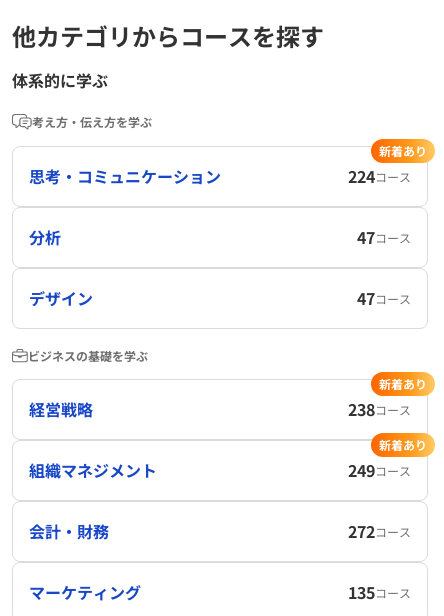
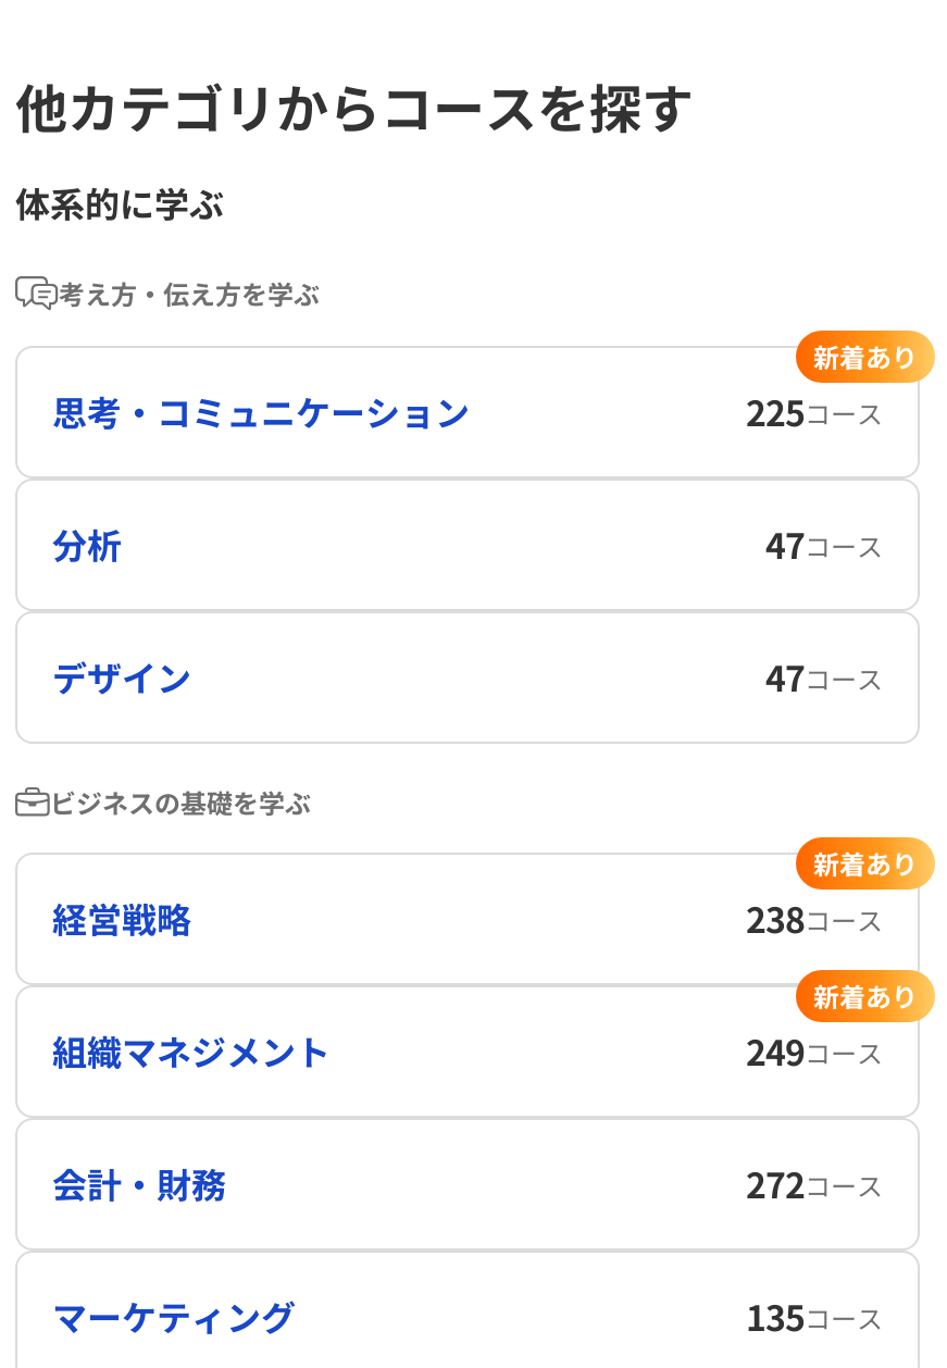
[348,164,411,188] 224コース -> [746,386,883,438] 225コース

